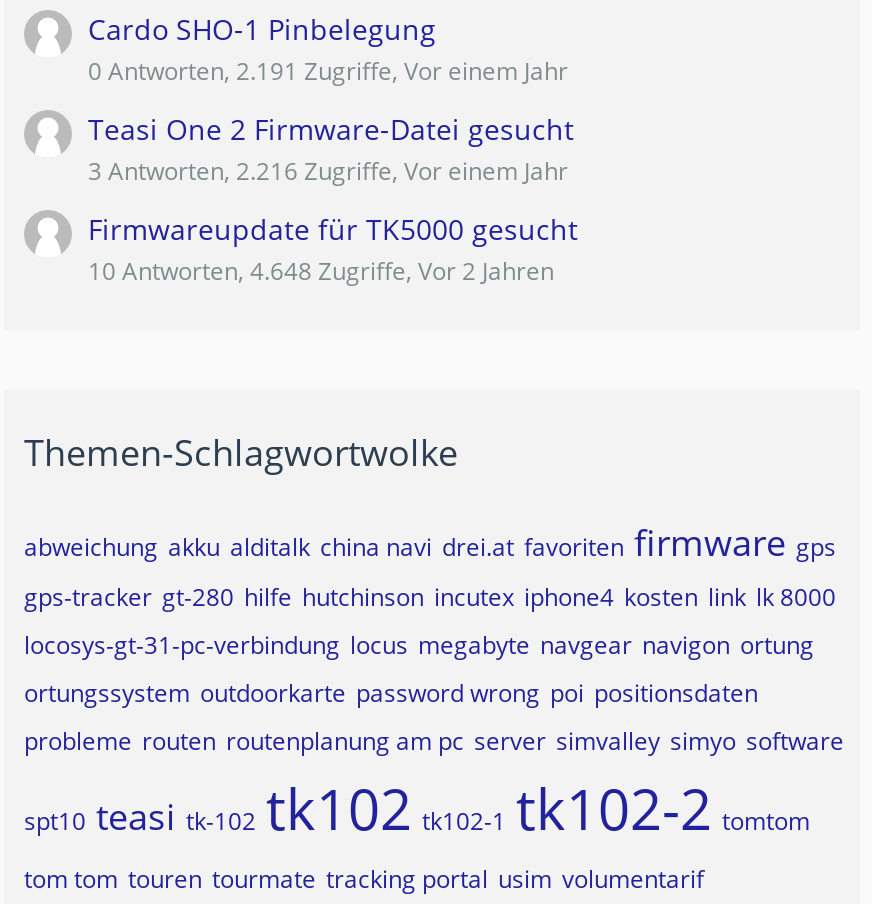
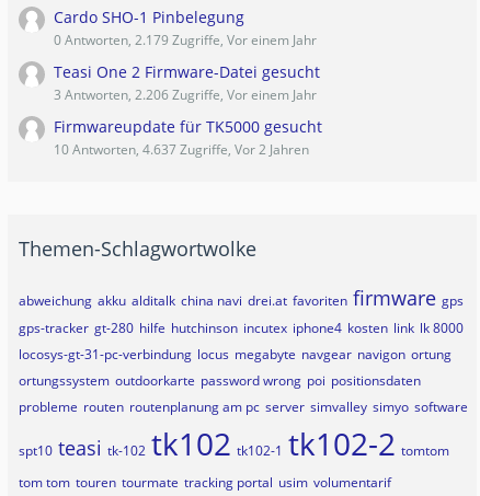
[88,54,568,88] 0 Antworten, 2.191 Zugriffe, Vor einem Jahr -> [54,31,317,49] 0 Antworten, 2.179 Zugriffe, Vor einem Jahr
[88,154,568,188] 3 Antworten, 2.216 Zugriffe, Vor einem Jahr -> [54,86,317,104] 3 Antworten, 2.206 Zugriffe, Vor einem Jahr
[88,254,554,288] 10 Antworten, 4.648 Zugriffe, Vor 2 Jahren -> [54,140,309,159] 10 Antworten, 4.637 Zugriffe, Vor 2 Jahren

